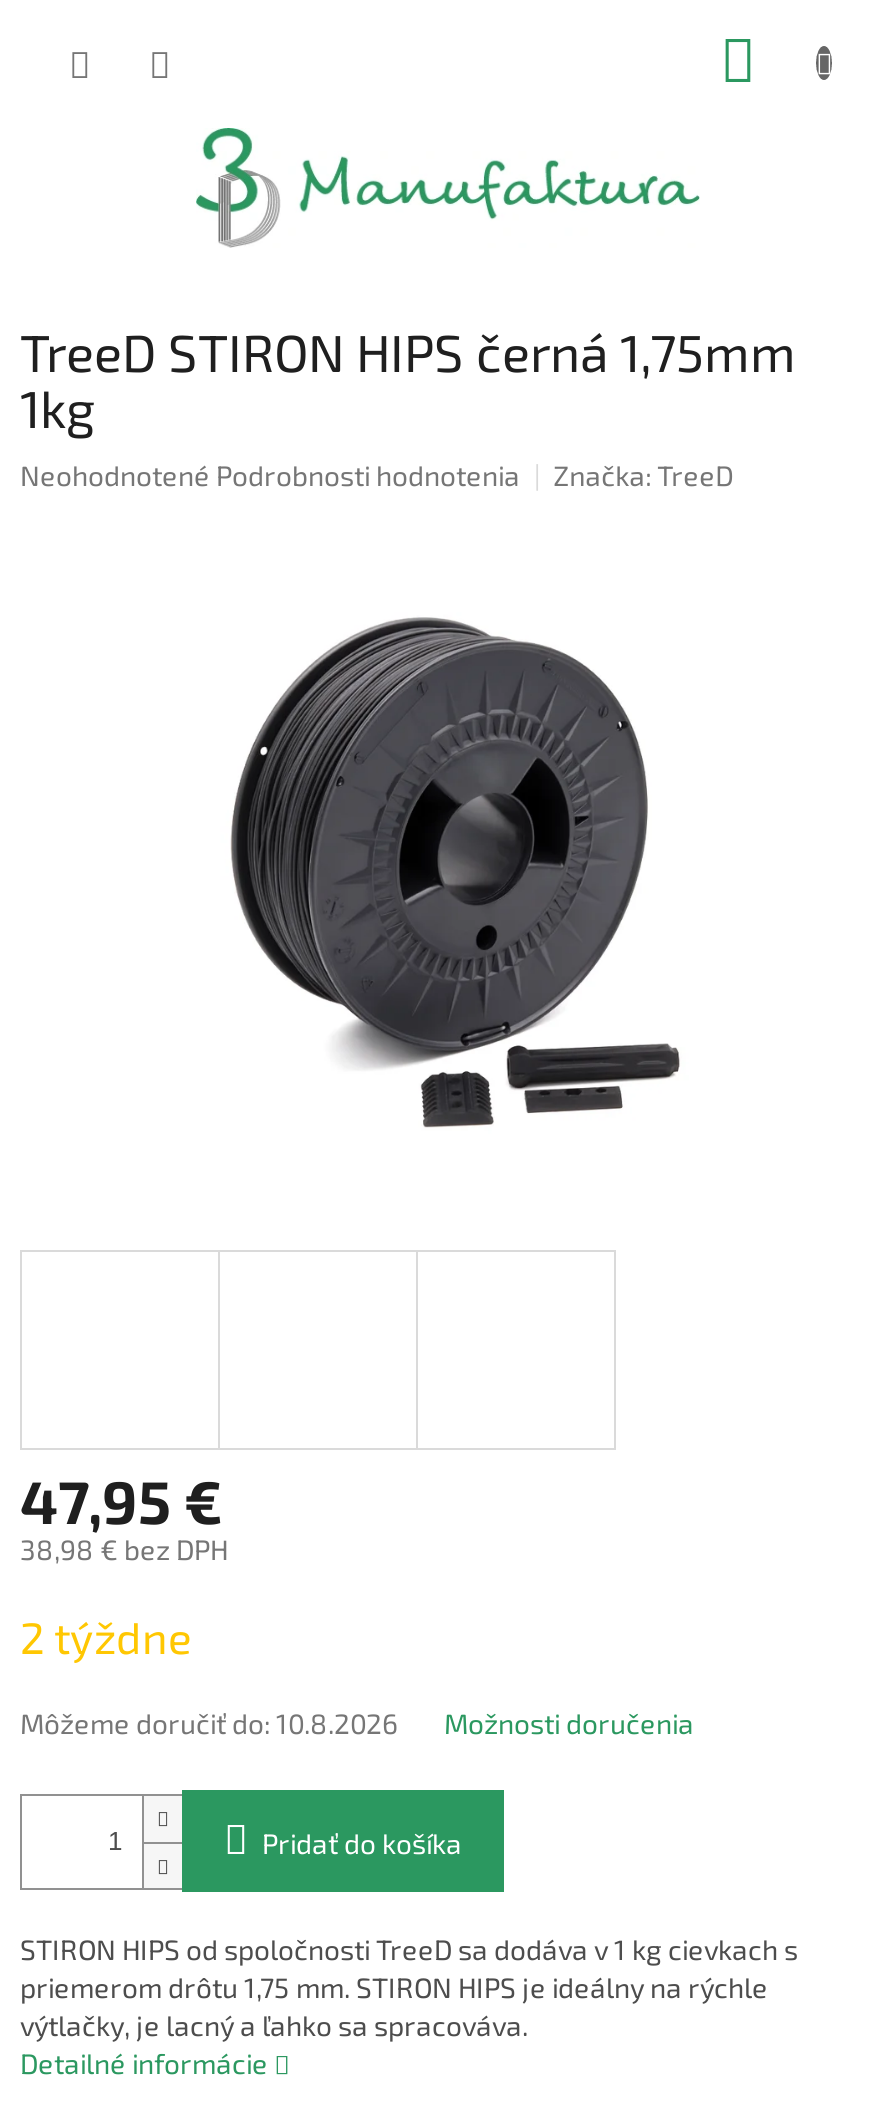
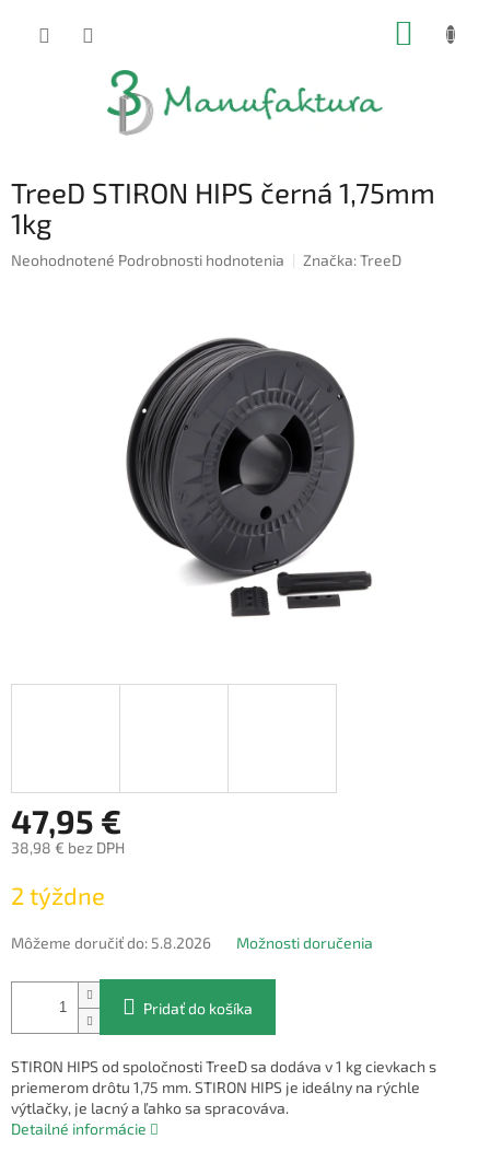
[20,1707,398,1741] Môžeme doručiť do: 10.8.2026 -> [11,934,211,952] Môžeme doručiť do: 5.8.2026

